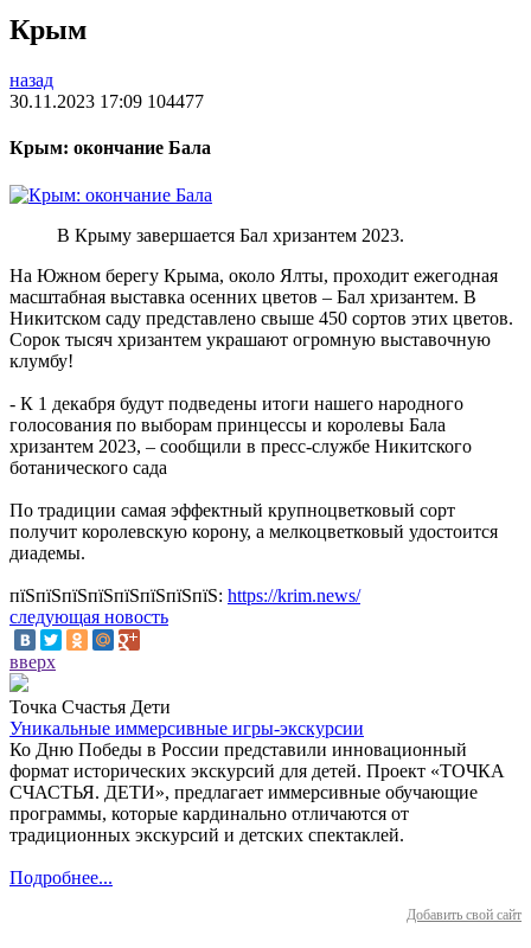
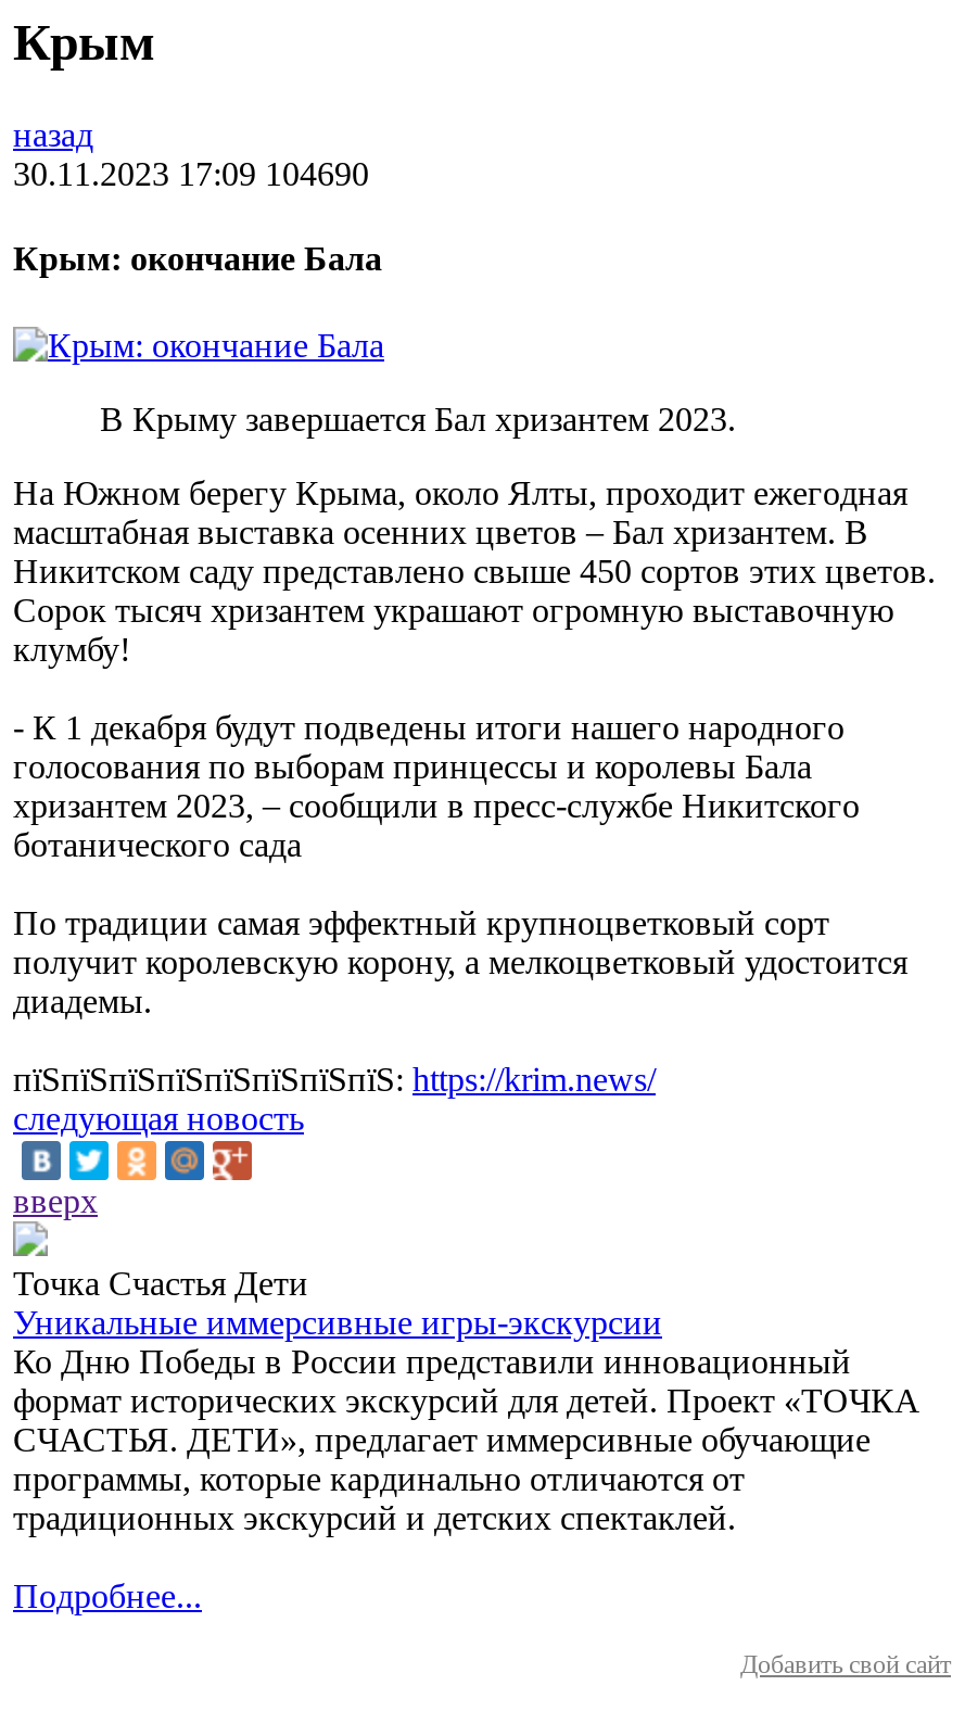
[9,91,204,111] 30.11.2023 17:09 104477 -> [13,155,369,192] 30.11.2023 17:09 104690

